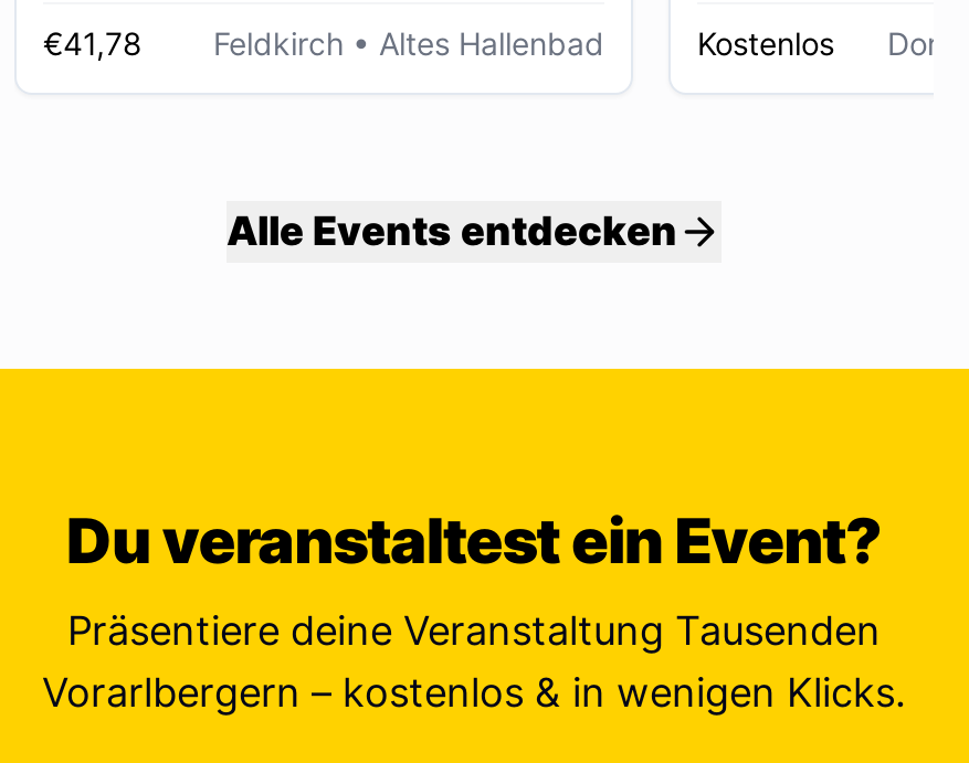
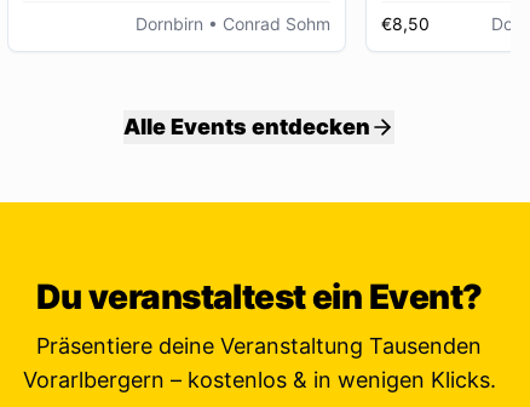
[43,24,604,62] €41,78 | Feldkirch • Altes Hallenbad -> [136,13,330,34] Dornbirn • Conrad Sohm
[697,24,834,62] Kostenlos -> [381,13,430,34] €8,50

